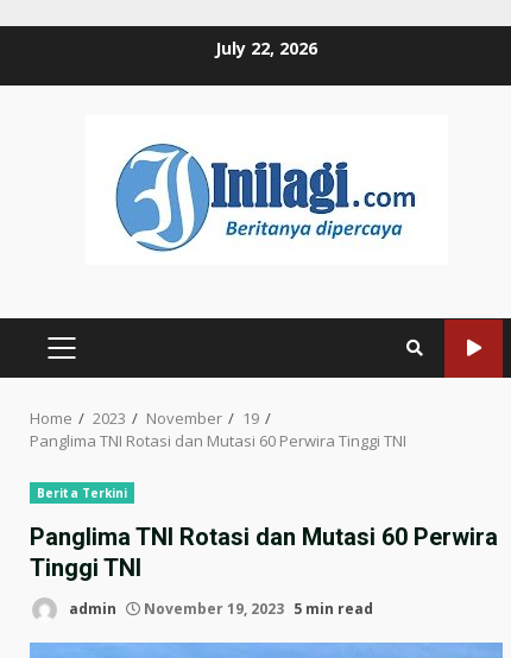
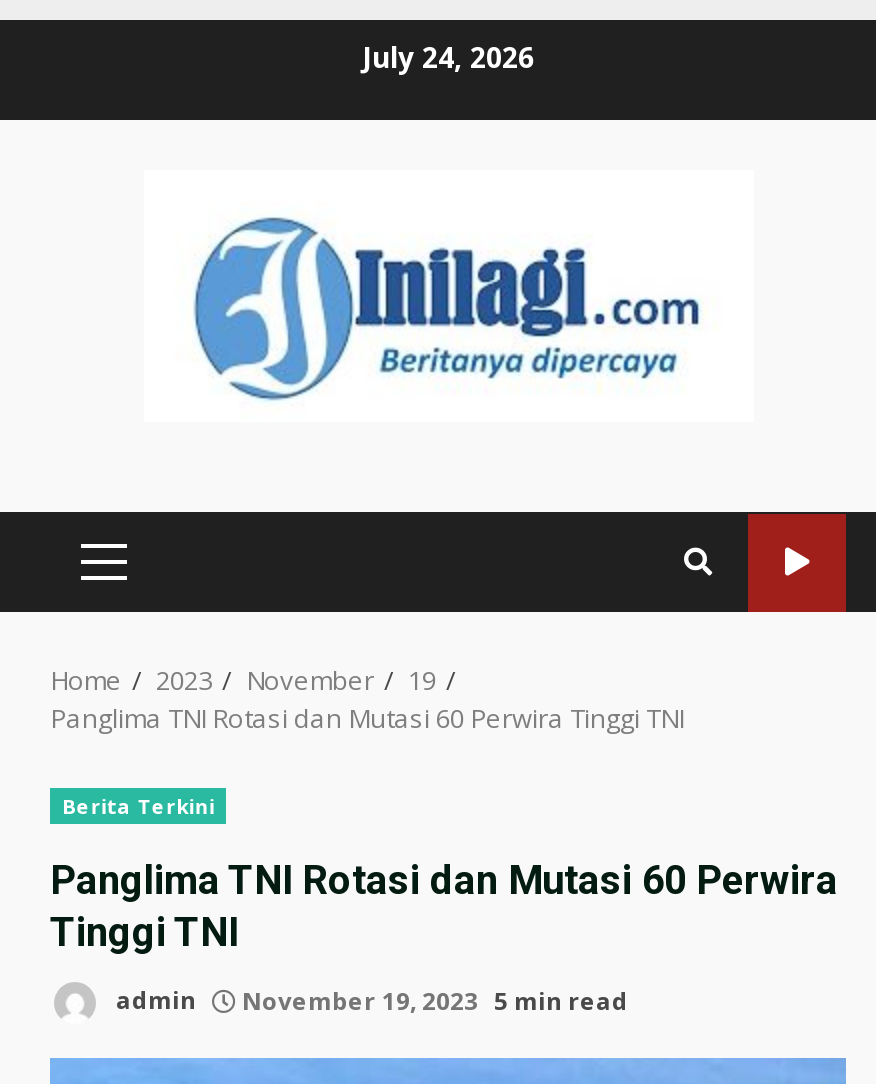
[215,36,317,59] July 22, 2026 -> [362,37,534,75] July 24, 2026

